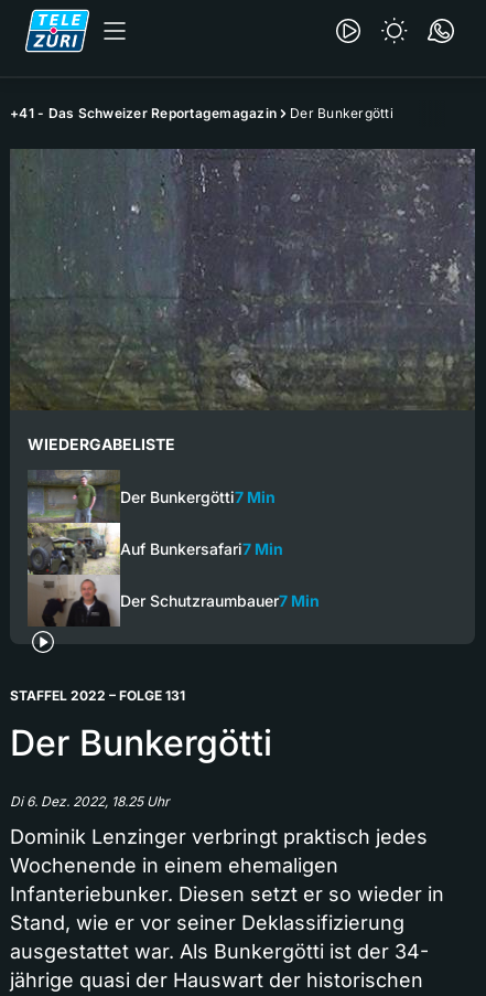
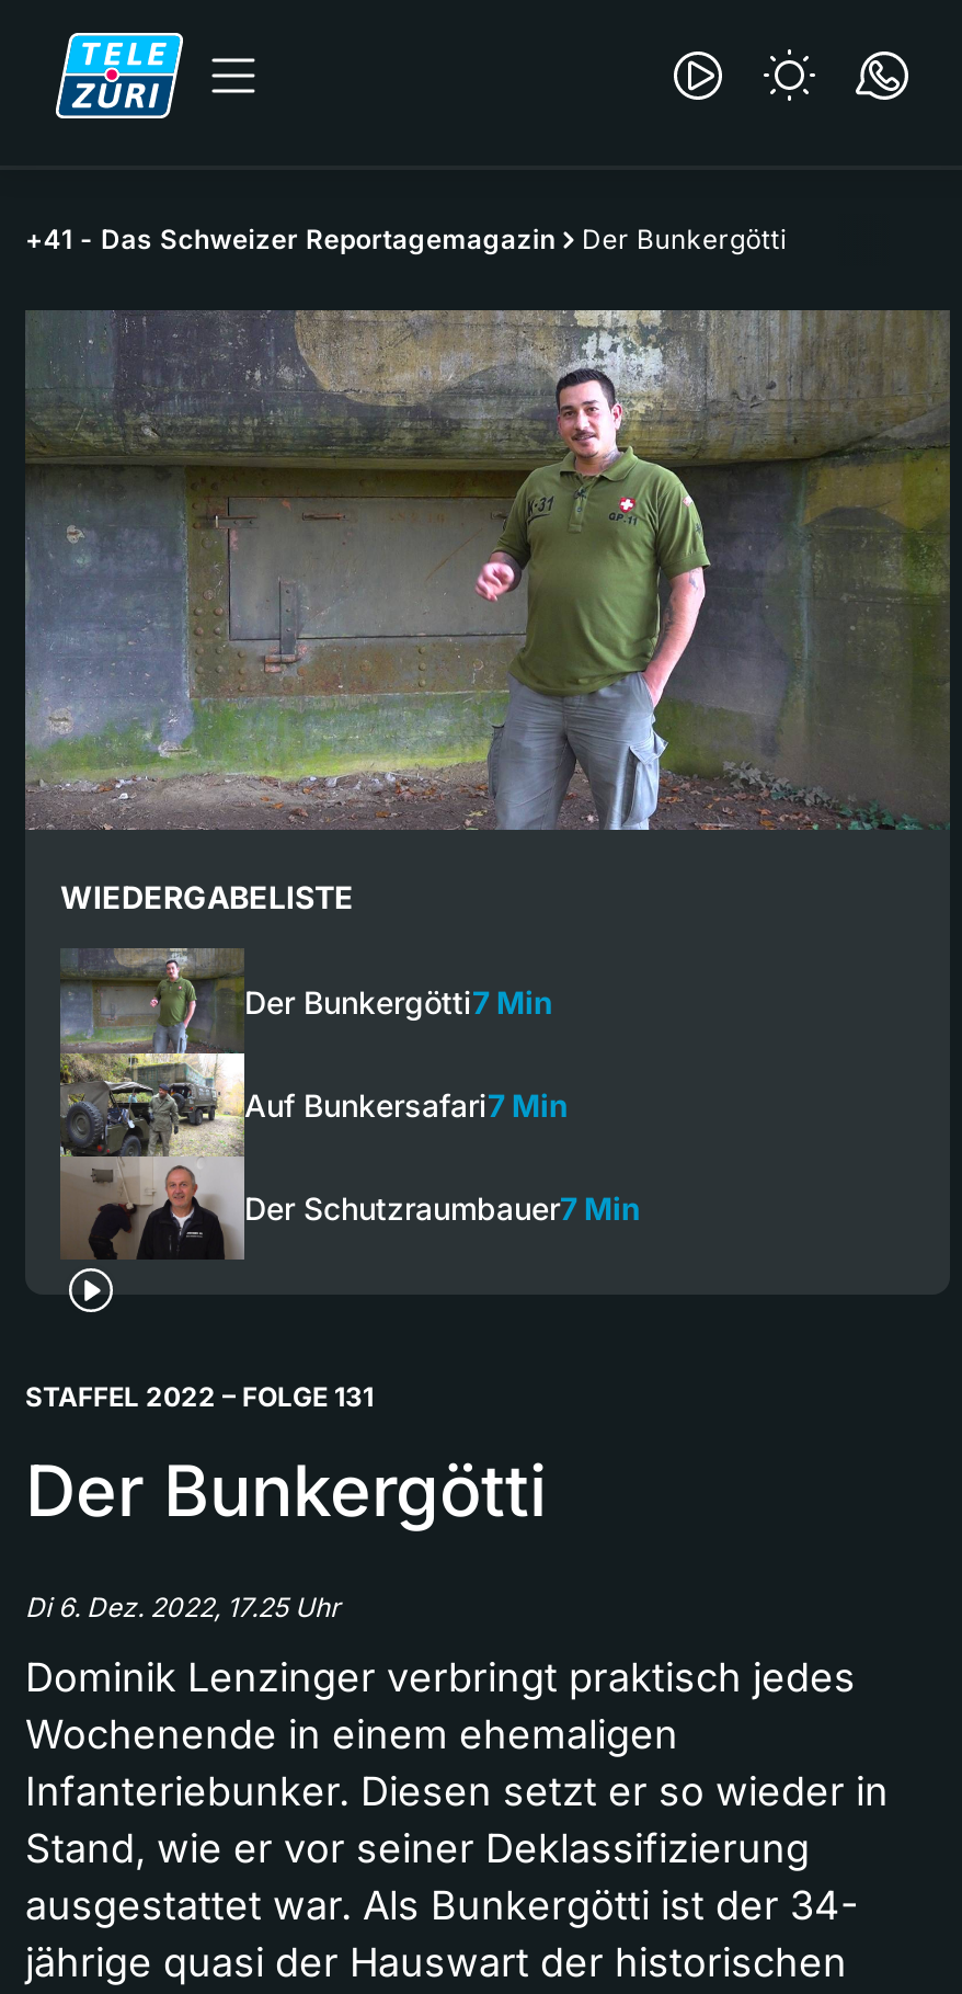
[10,149,476,410] [image] -> [25,310,950,832] [image]
[10,793,170,810] Di 6. Dez. 2022, 18.25 Uhr -> [25,1591,341,1624] Di 6. Dez. 2022, 17.25 Uhr

